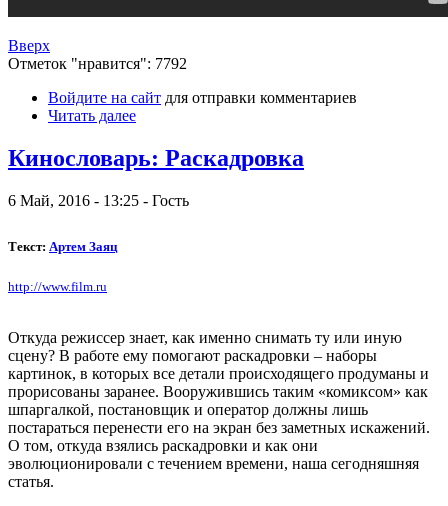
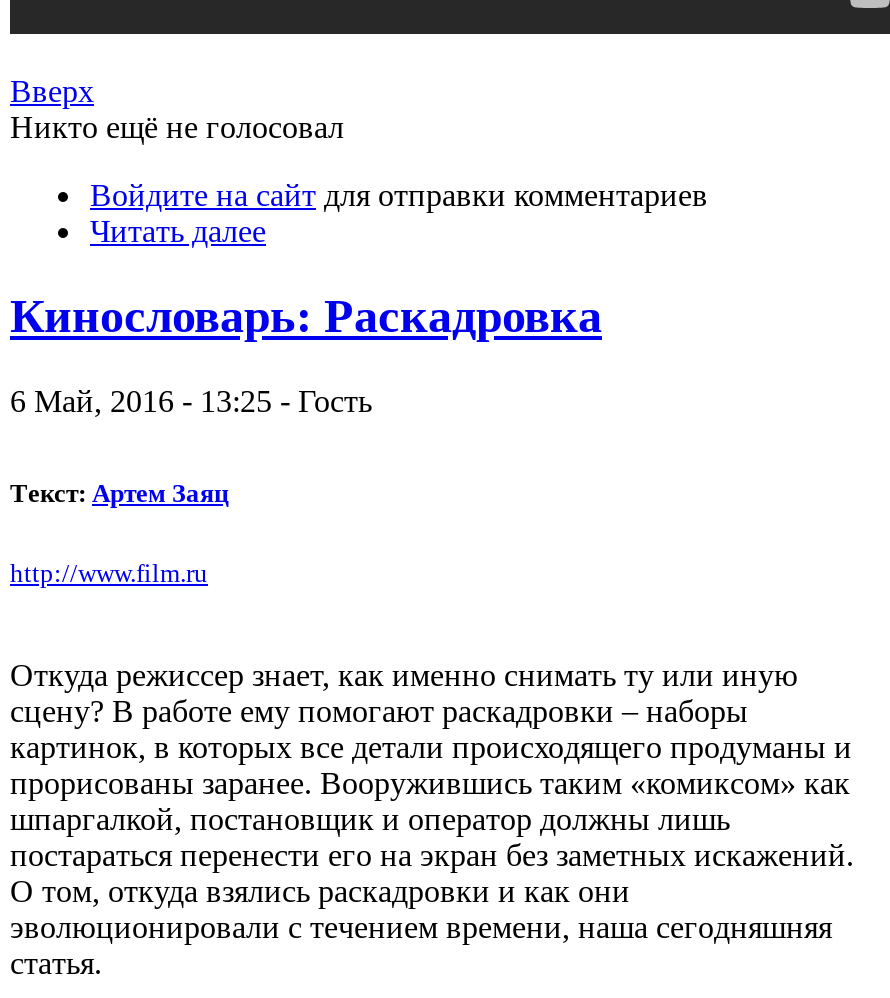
[8,55,187,72] Отметок "нравится": 7792 -> [10,111,344,145] Никто ещё не голосовал

